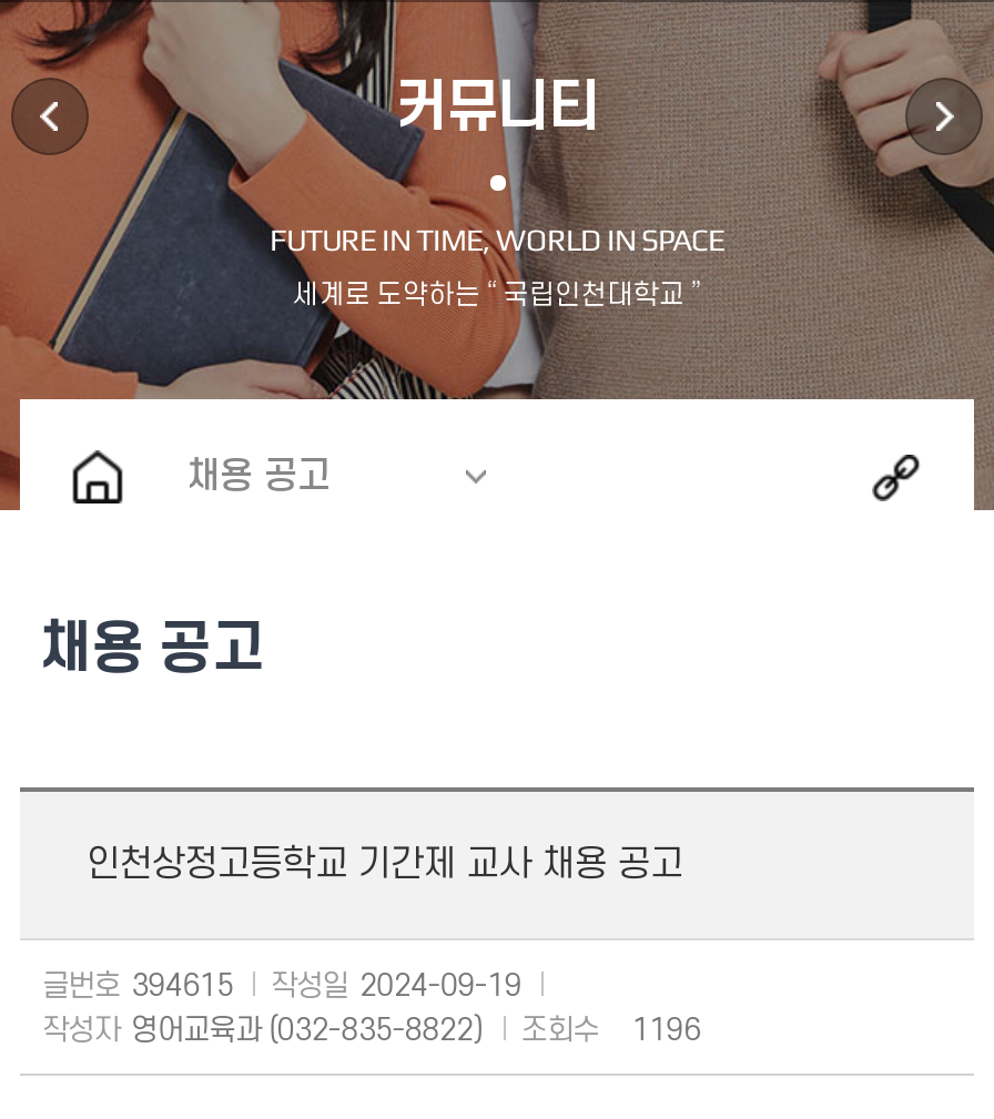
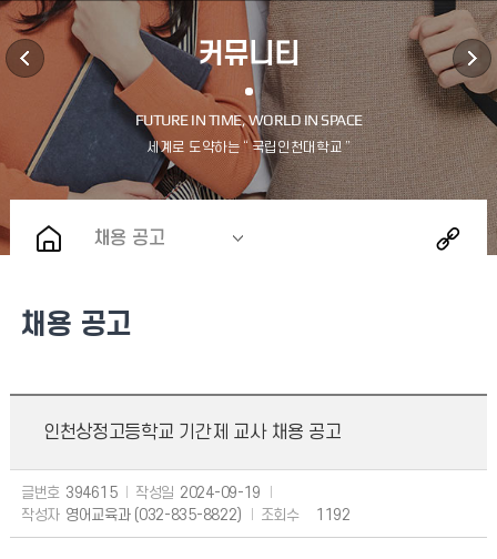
[42,1013,700,1046] 작성자 영어교육과 (032-835-8822) 조회수 1196 -> [21,507,350,523] 작성자 영어교육과 (032-835-8822) 조회수 1192

